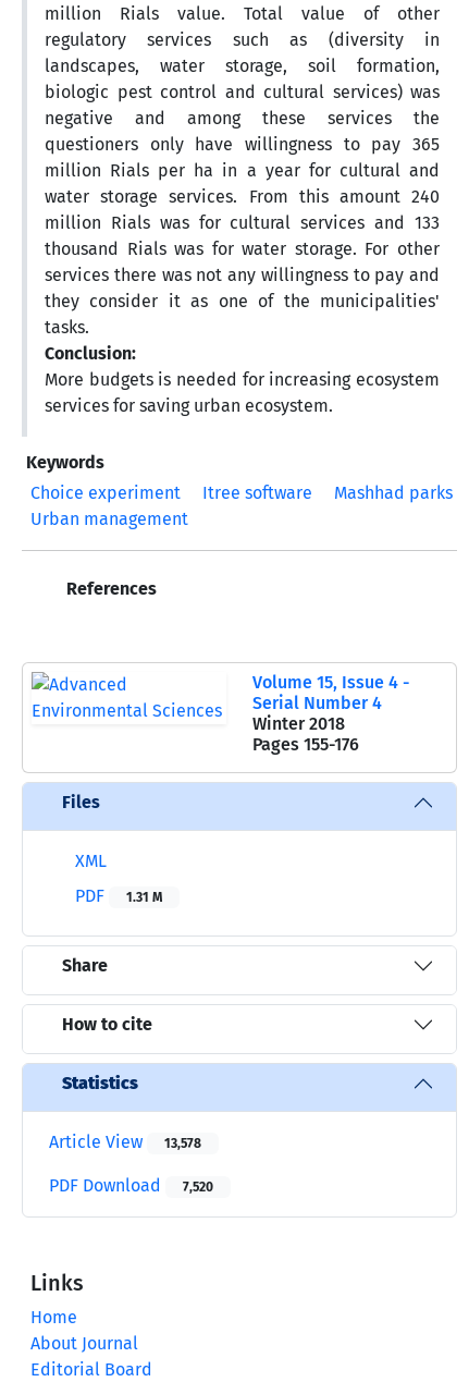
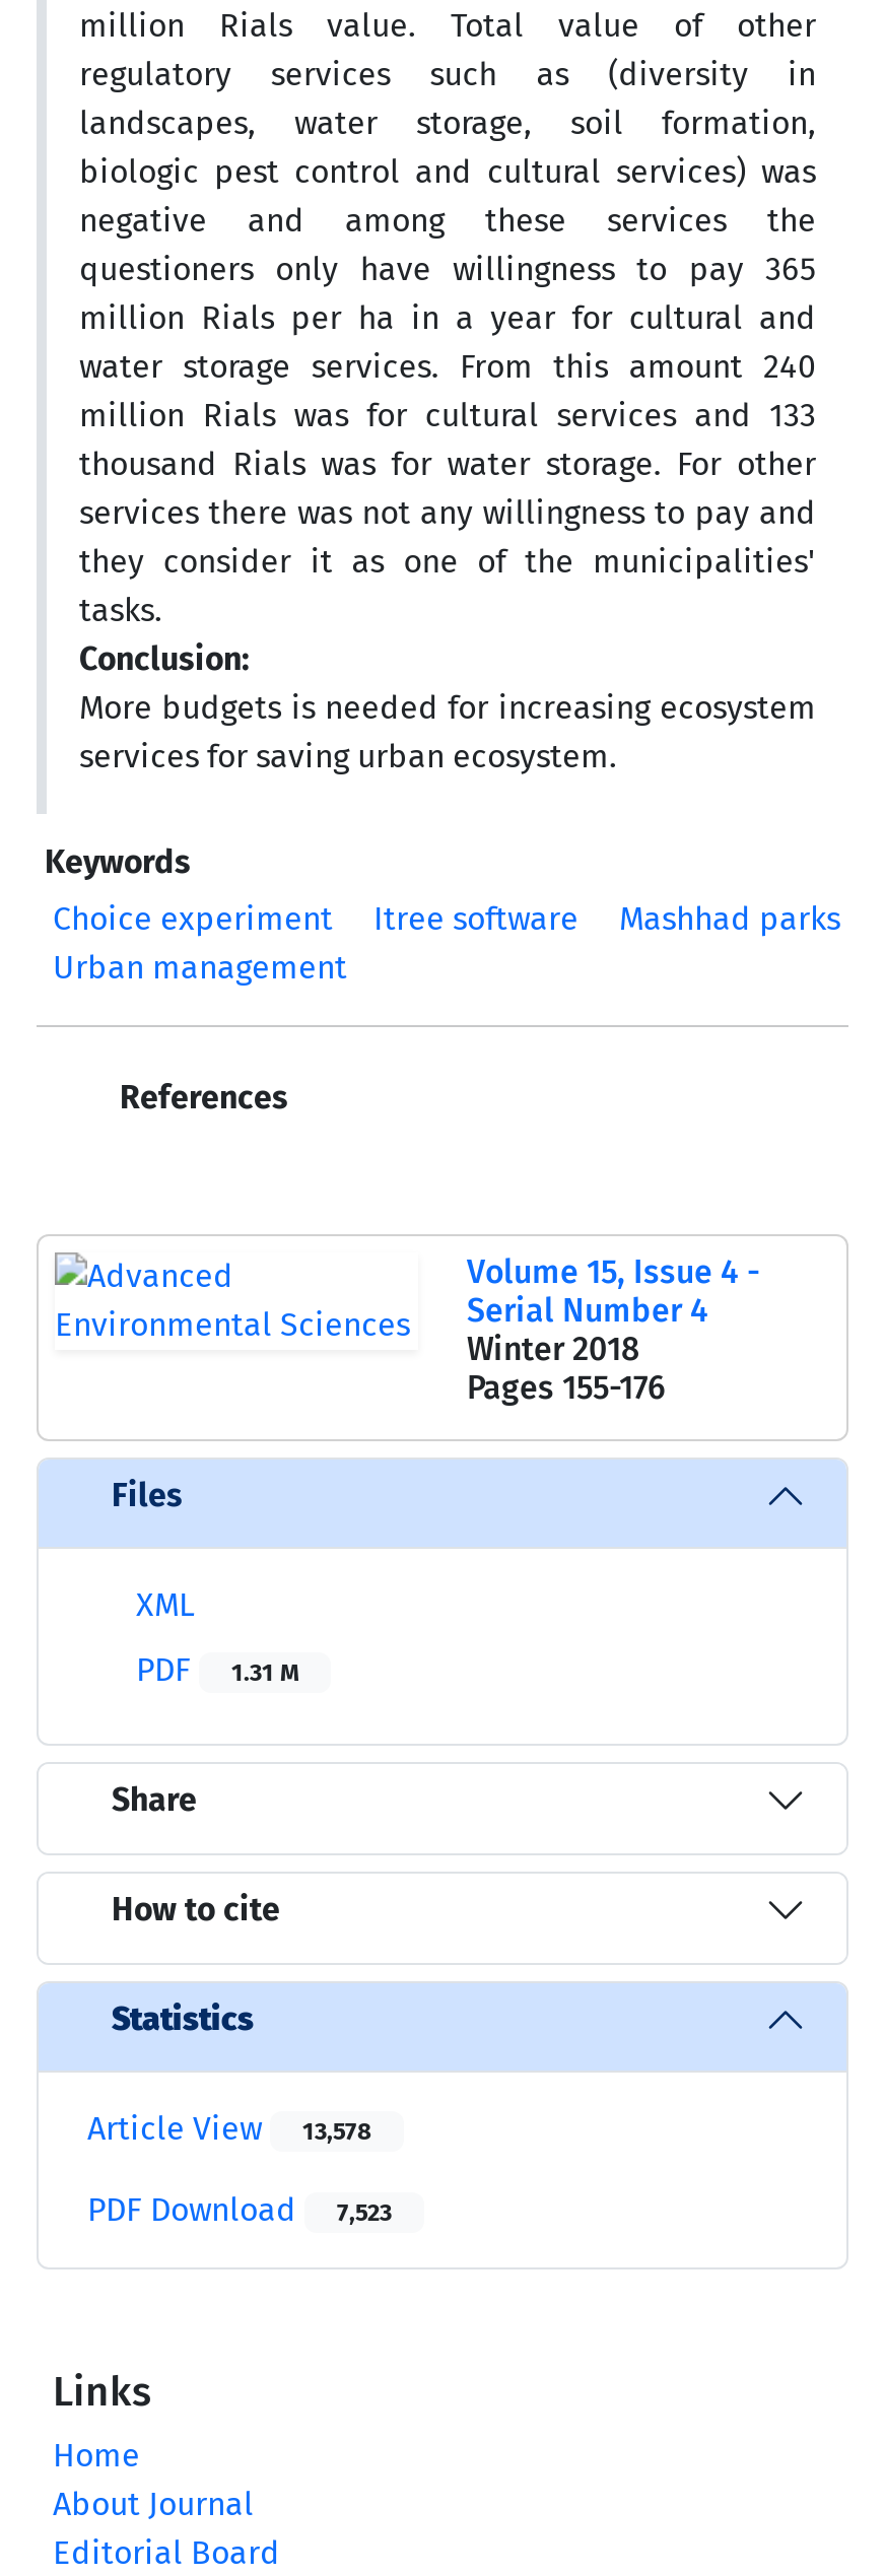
[49,1175,213,1196] PDF Download 7,520 -> [87,2190,392,2228] PDF Download 7,523

